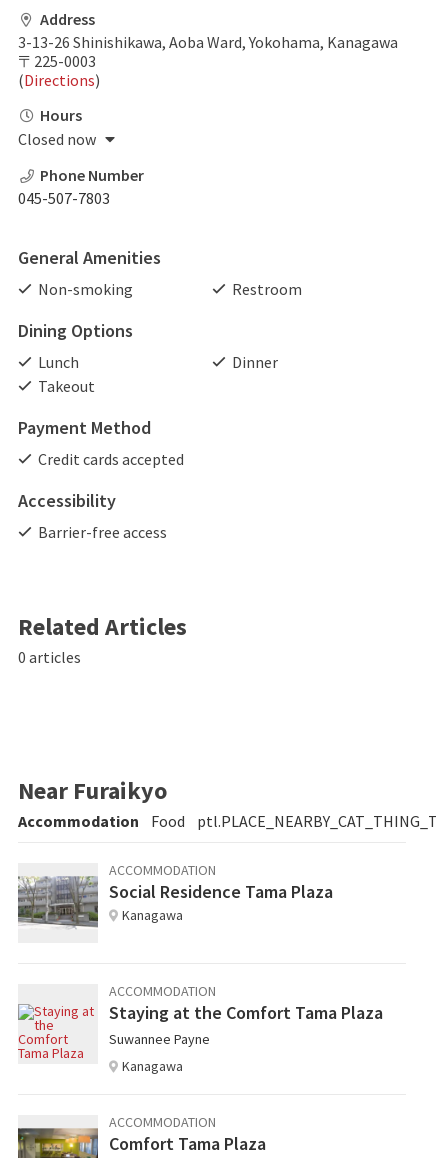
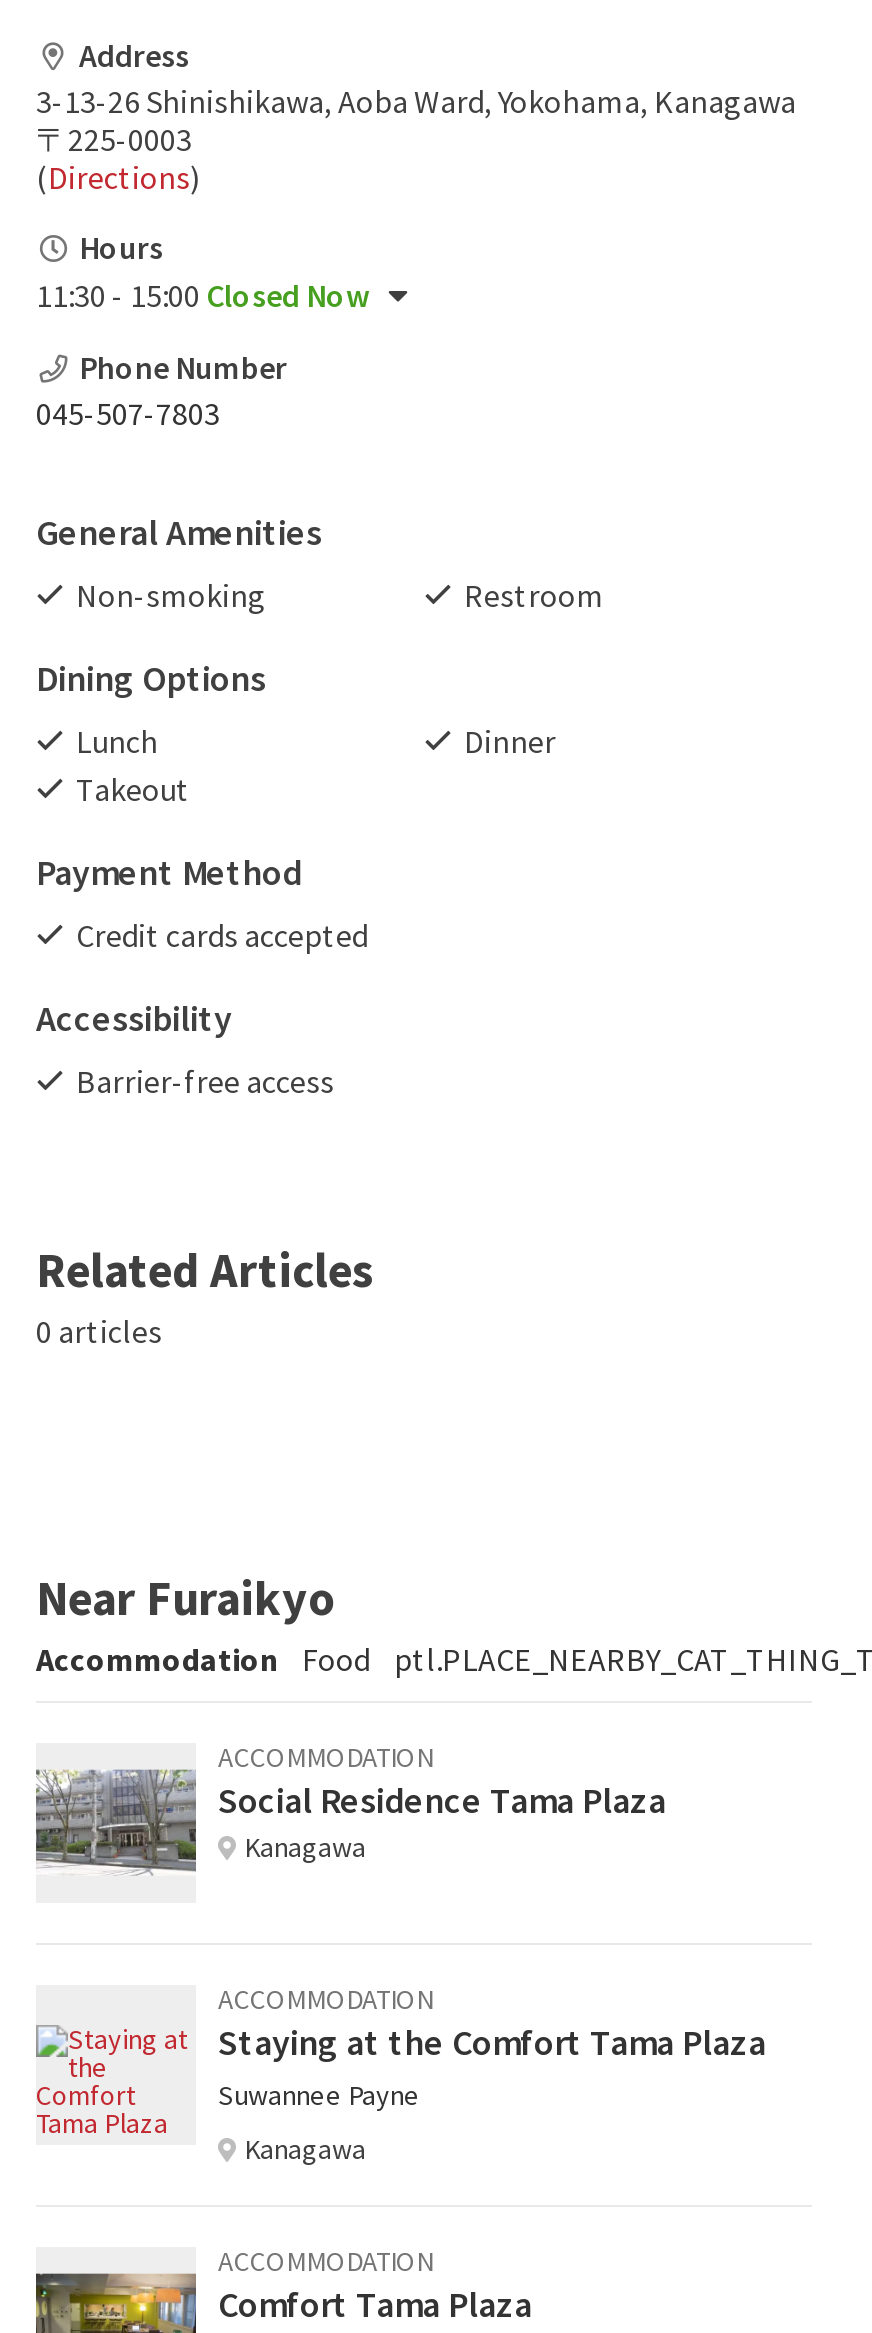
[18,129,99,149] Closed now -> [36,274,370,314] 11:30 - 15:00 Closed Now

